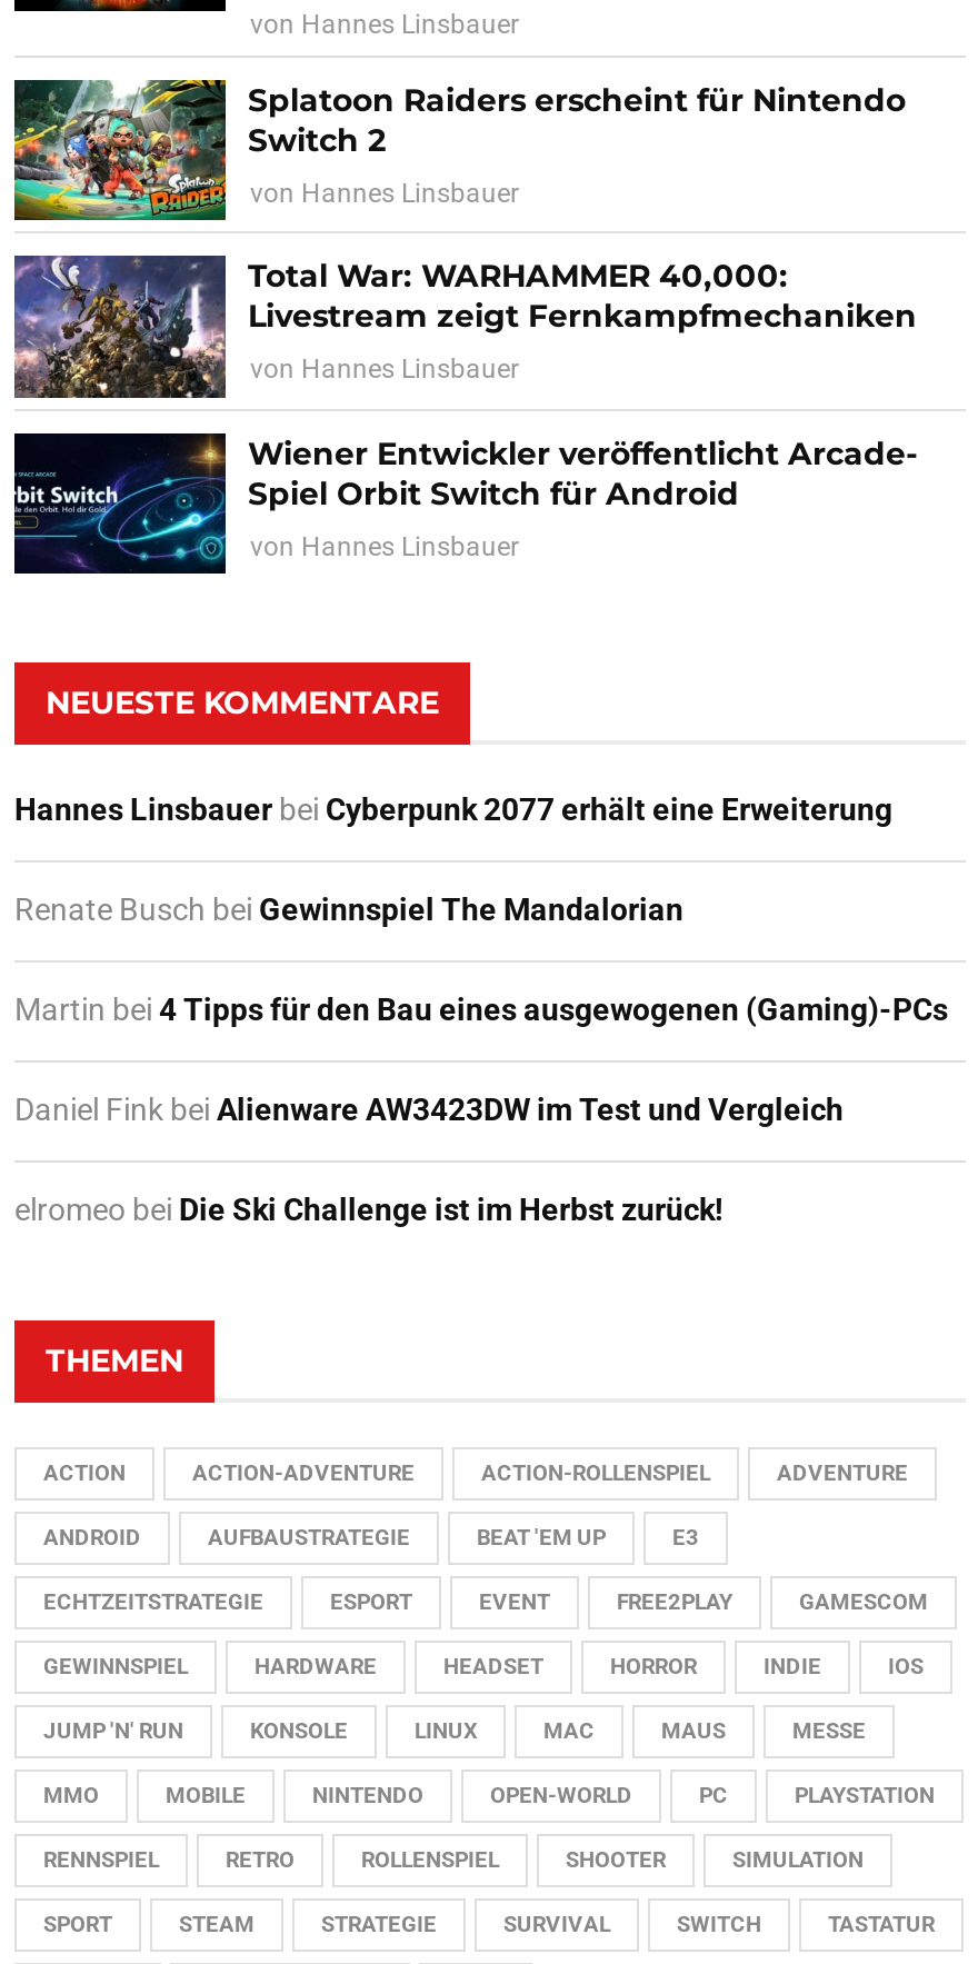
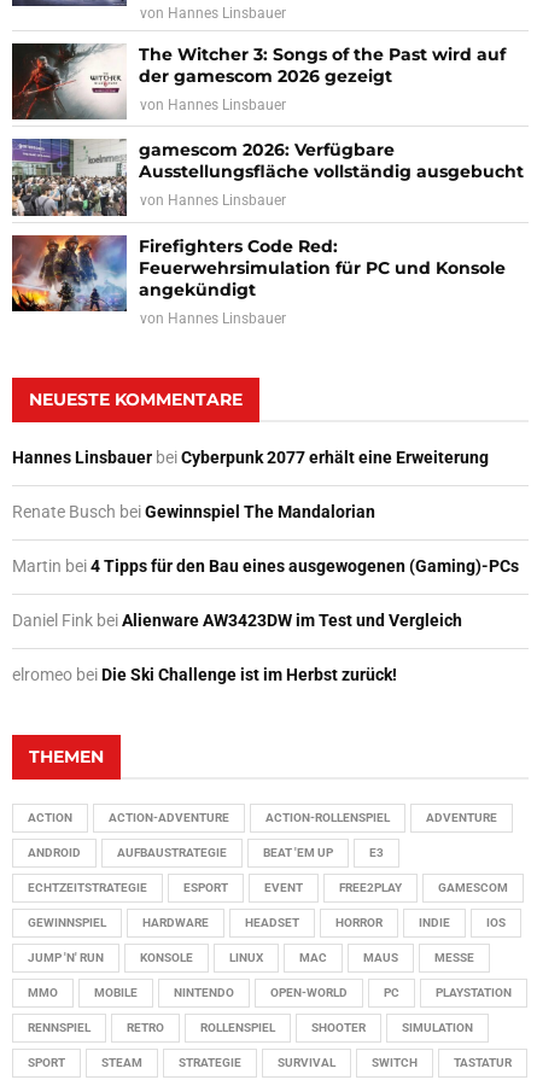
[12,78,906,222] [image] | Splatoon Raiders erscheint für Nintendo | Switch 2 -> [11,42,506,121] [image] | The Witcher 3: Songs of the Past wird auf | der gamescom 2026 gezeigt
[14,253,917,400] [image] | Total War: WARHAMMER 40,000: | Livestream zeigt Fernkampfmechaniken -> [12,139,524,217] [image] | gamescom 2026: Verfügbare | Ausstellungsfläche vollständig ausgebucht
[12,431,917,576] [image] | Wiener Entwickler veröffentlicht Arcade- | Spiel Orbit Switch für Android -> [11,234,506,329] [image] | Firefighters Code Red: | Feuerwehrsimulation für PC und Konsole | angekündigt

